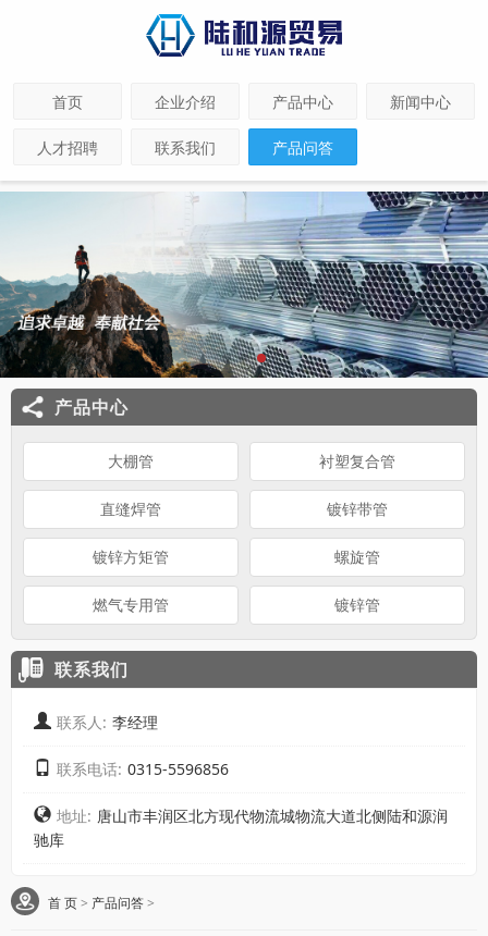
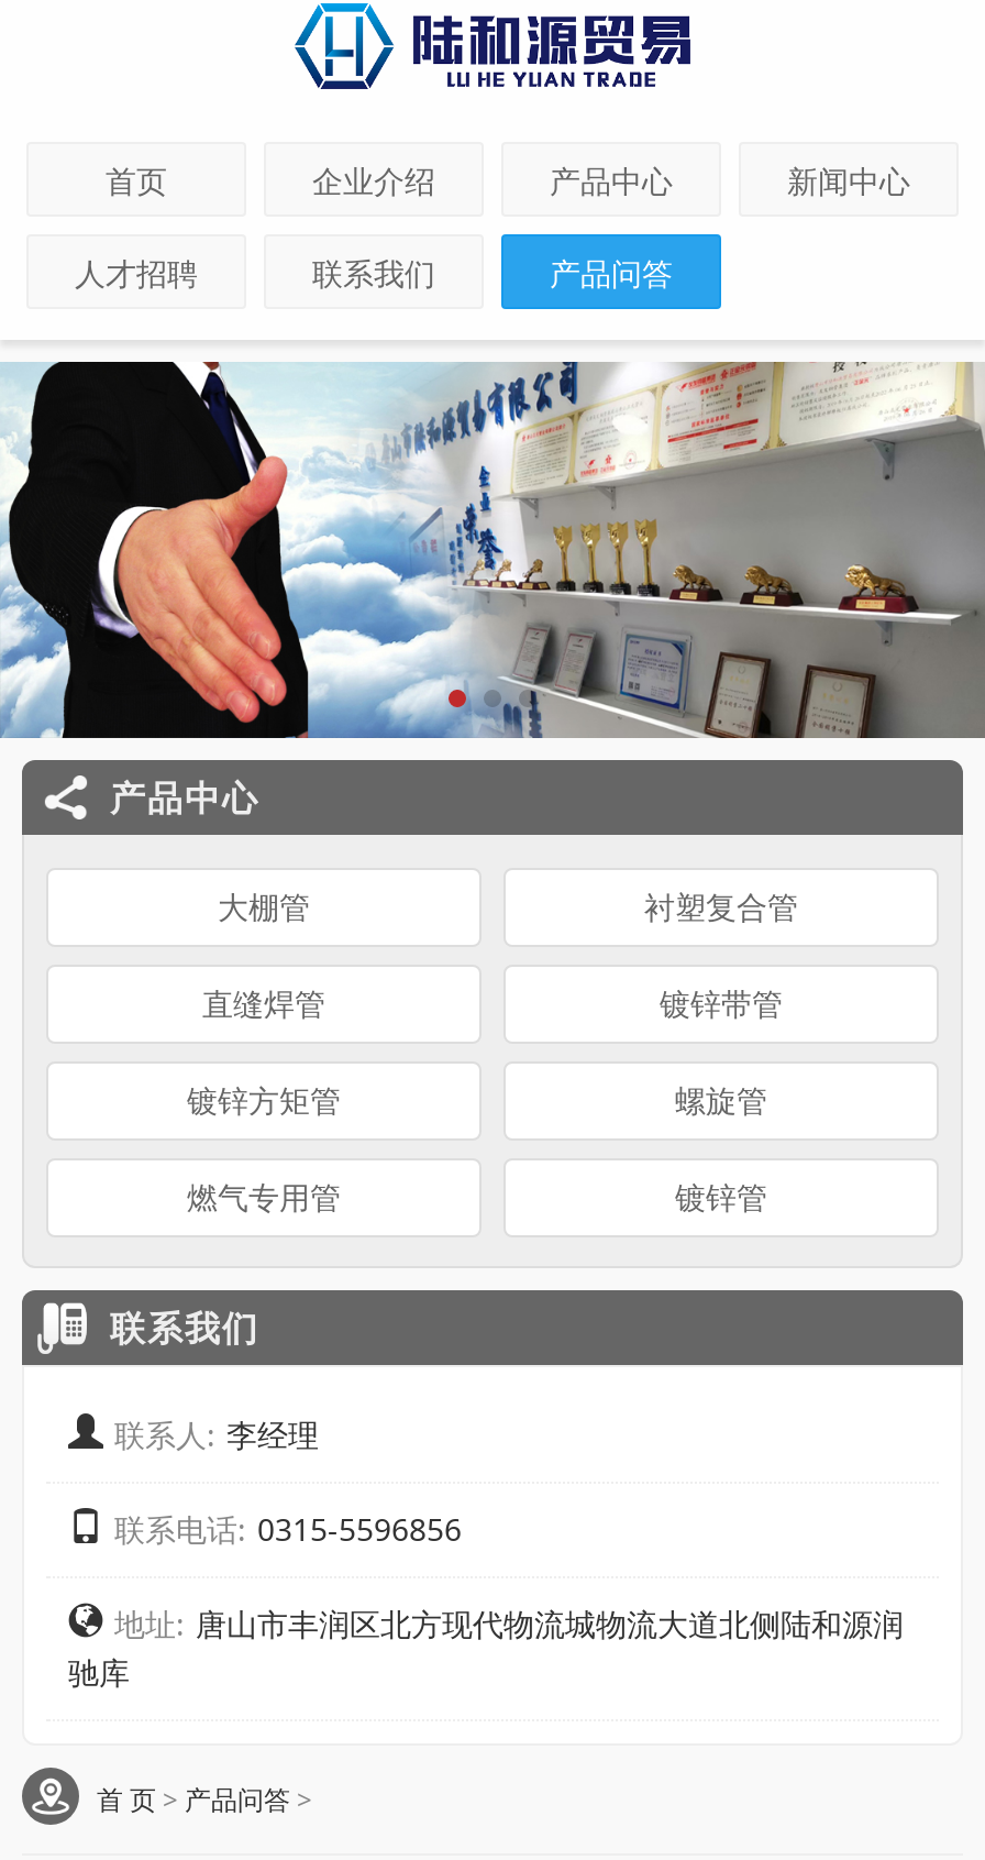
[3,190,485,379] [image] -> [7,360,978,740] [image]

